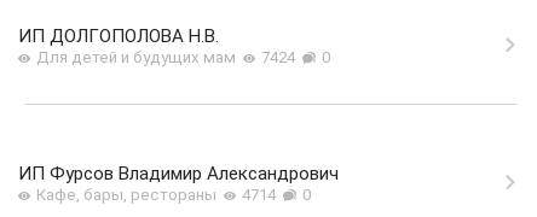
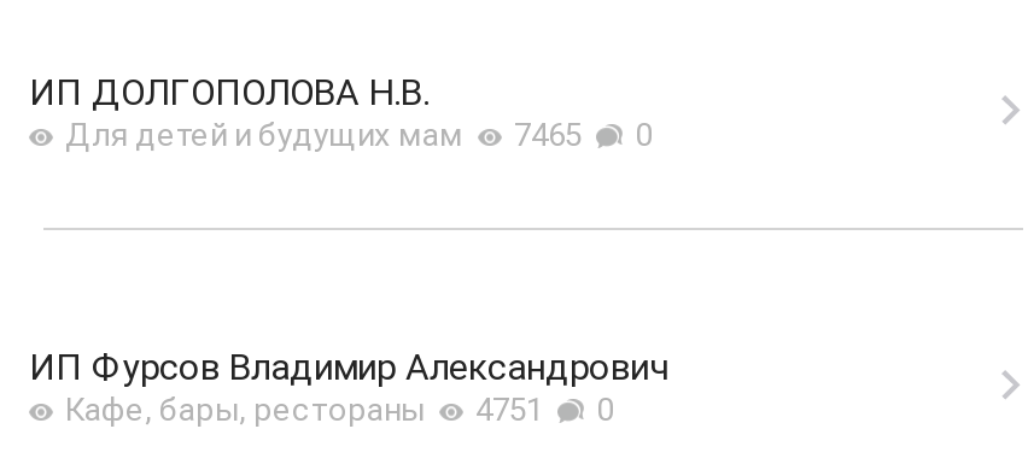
[36,48,330,66] Для детей и будущих мам 7424 0 -> [65,116,652,152] Для детей и будущих мам 7465 0
[36,185,311,203] Кафе, бары, рестораны 4714 0 -> [65,390,613,427] Кафе, бары, рестораны 4751 0

